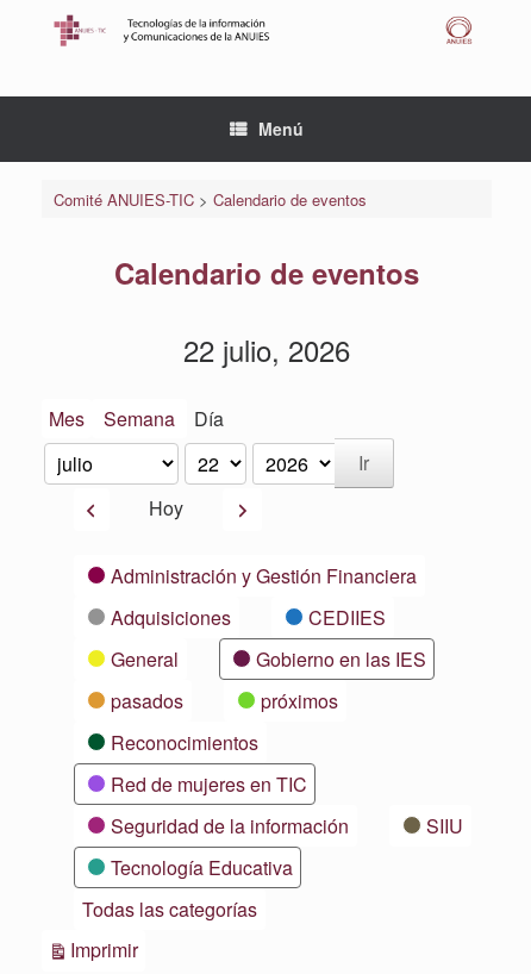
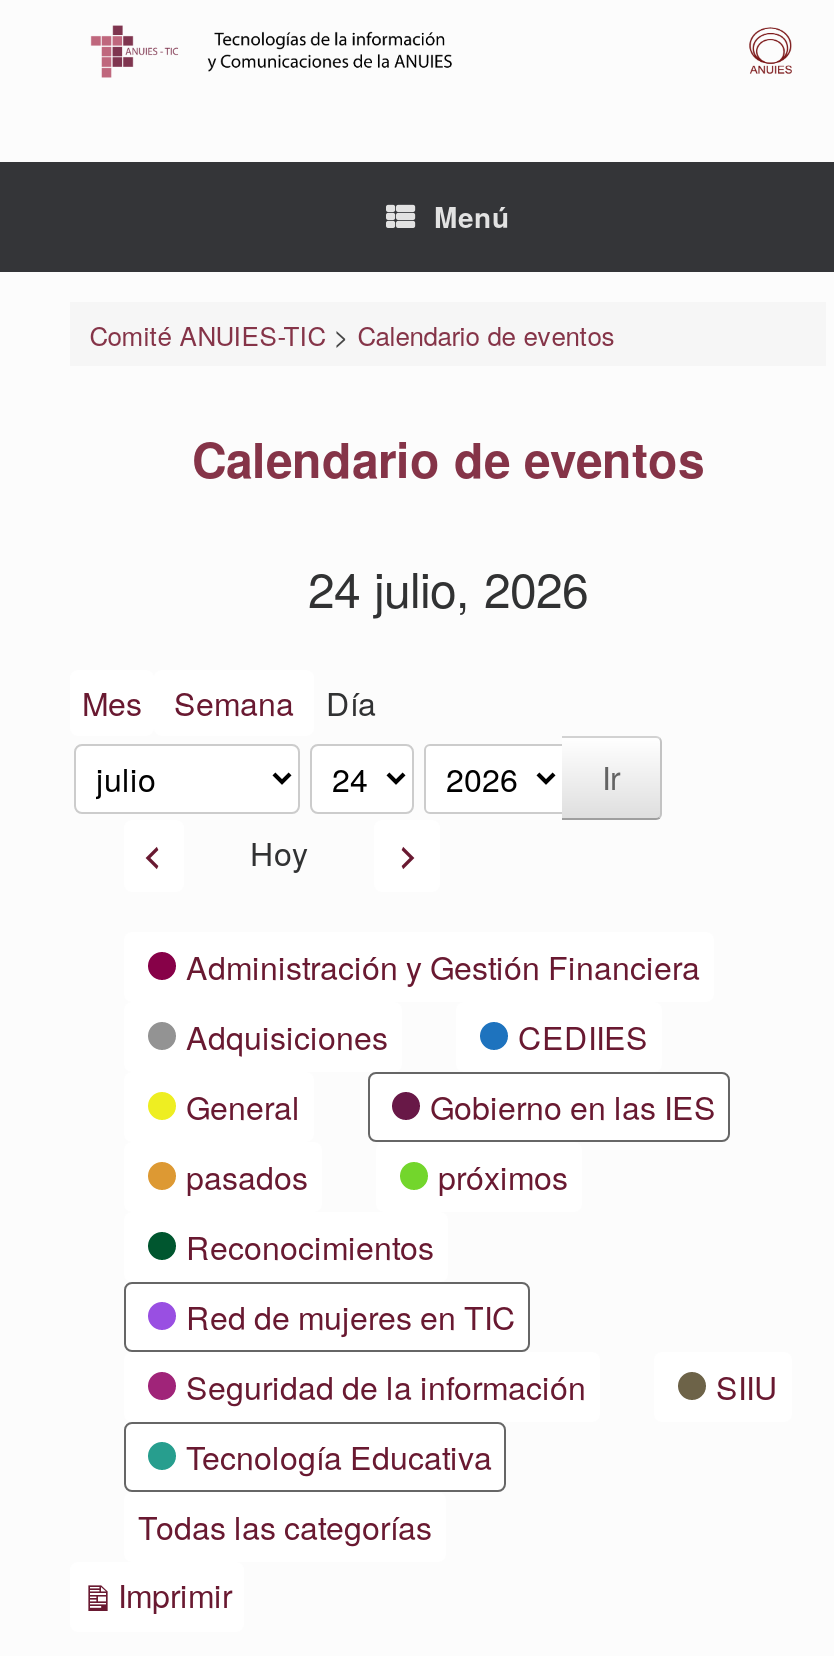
[183,329,350,371] 22 julio, 2026 -> [308,553,588,623] 24 julio, 2026

